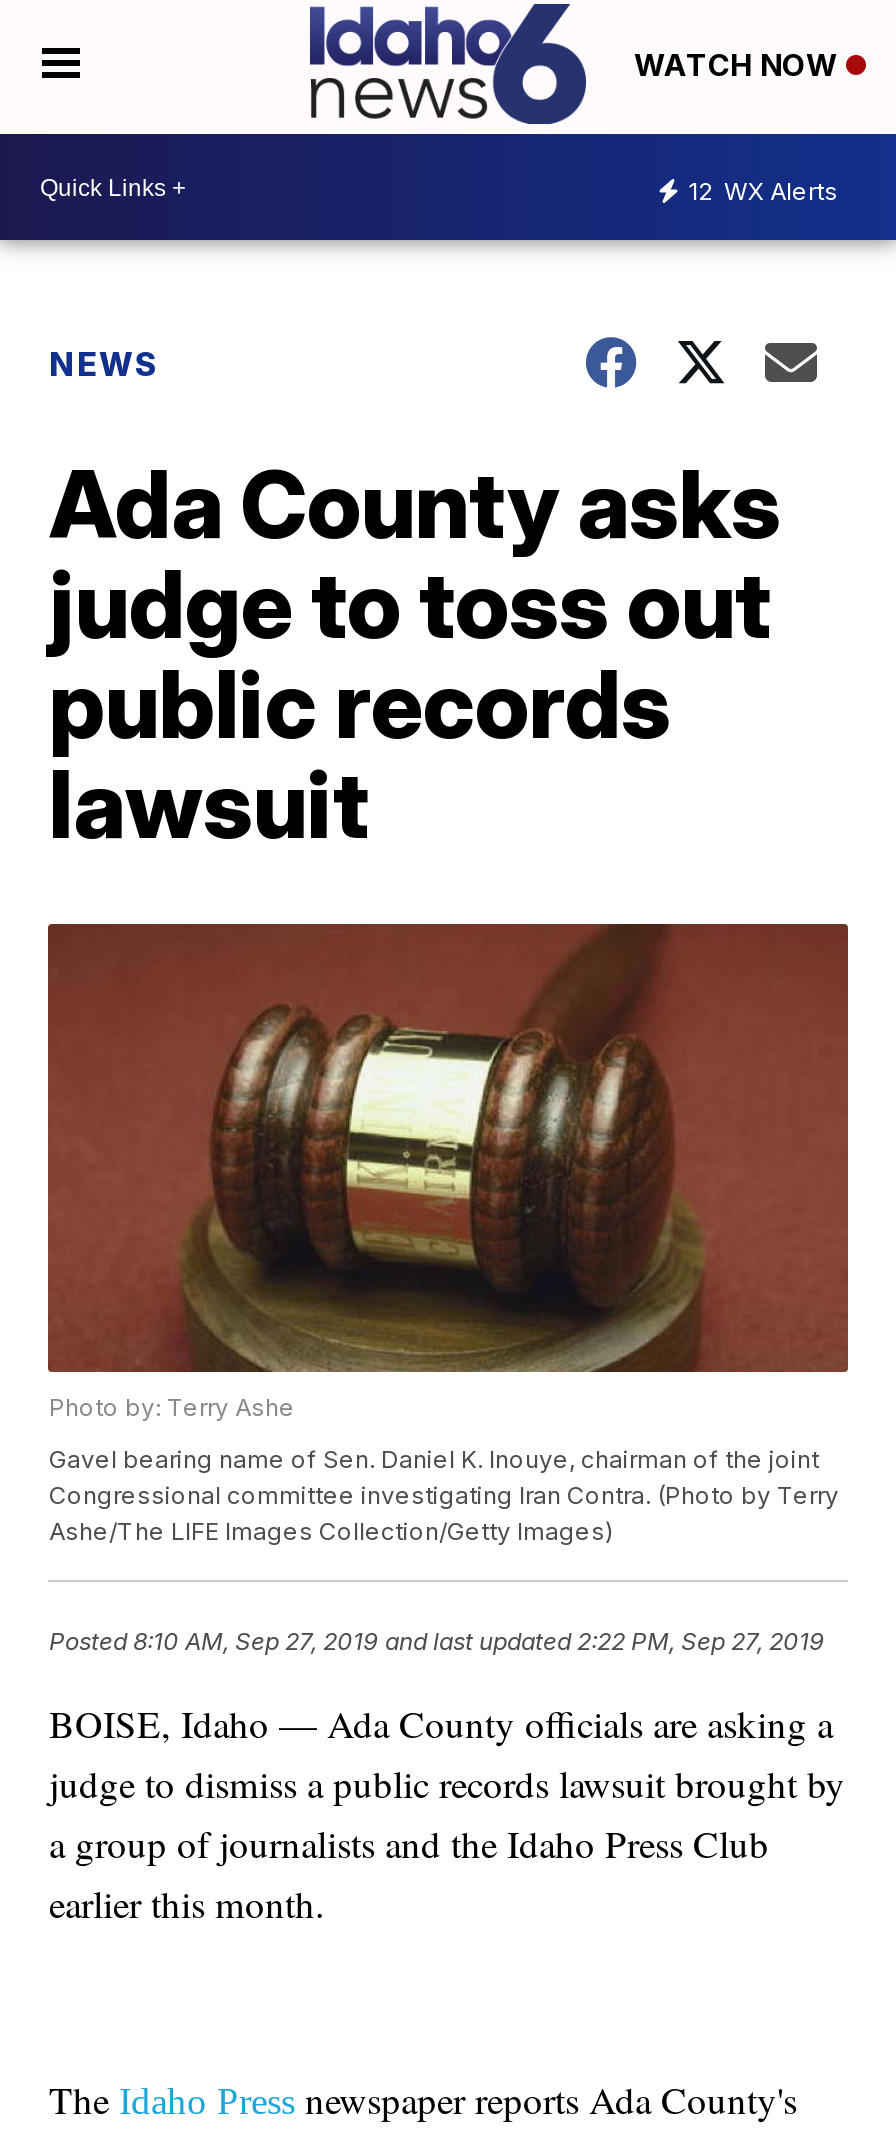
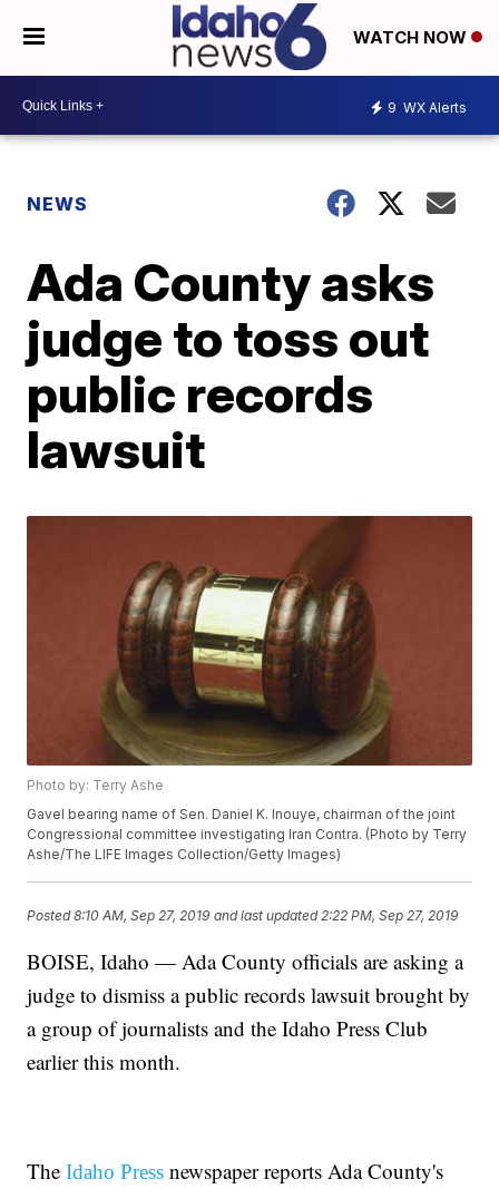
[688,175,838,205] 12 WX Alerts -> [388,99,467,115] 9 WX Alerts

